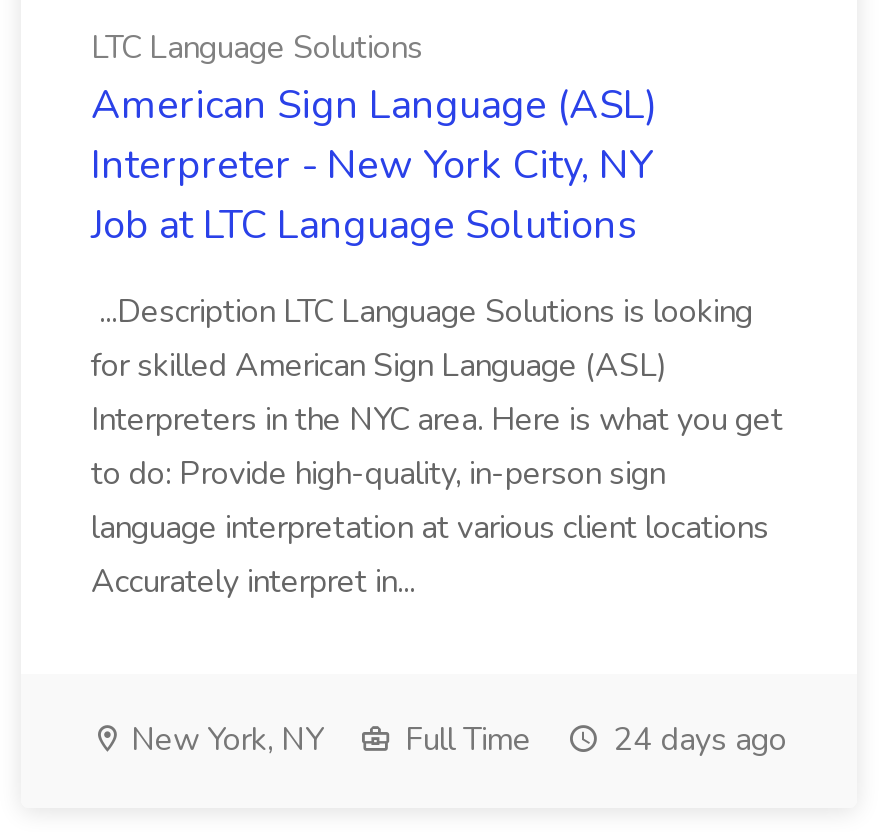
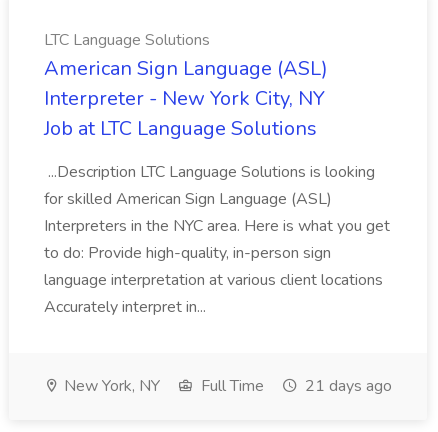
[123,718,787,762] New York, NY Full Time 24 days ago -> [60,375,392,397] New York, NY Full Time 21 days ago

